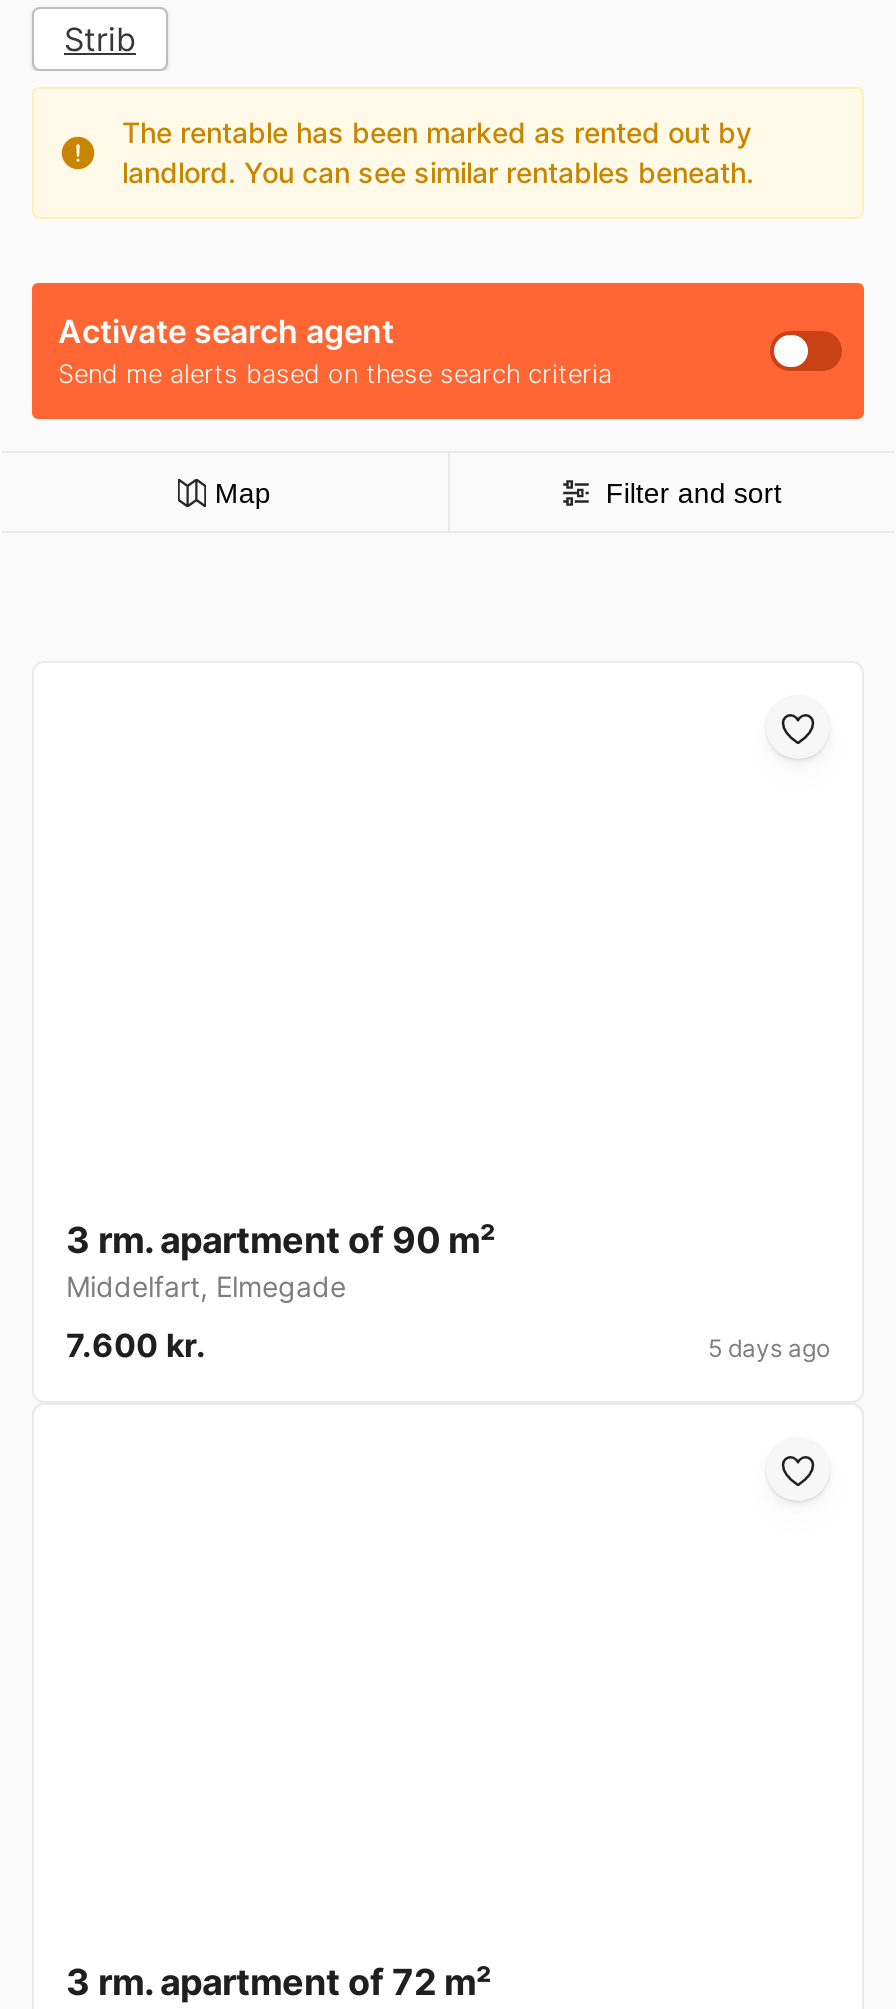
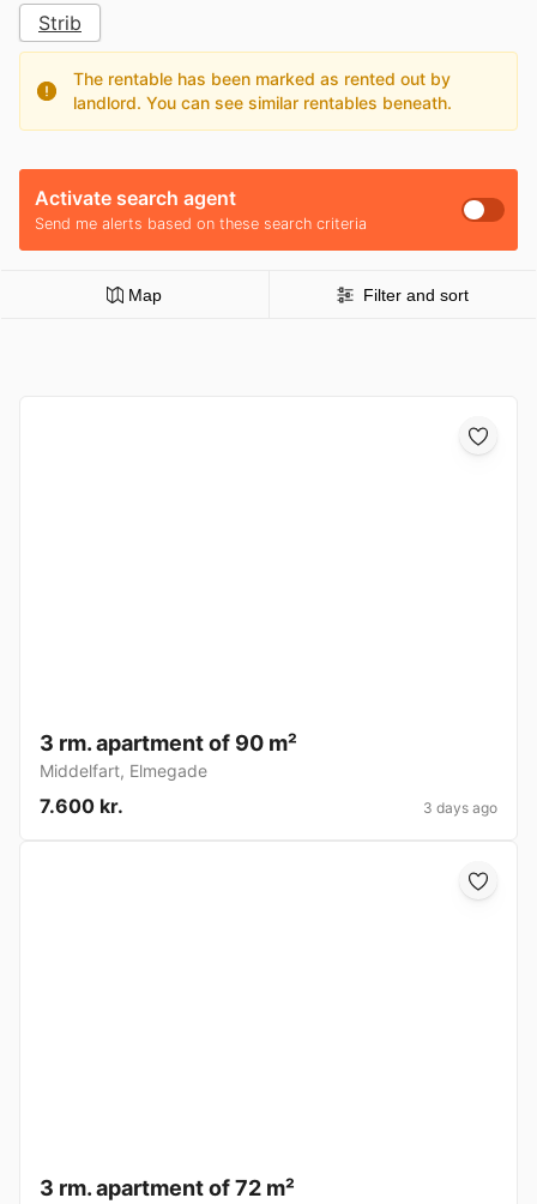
[708,1334,830,1364] 5 days ago -> [423,799,497,817] 3 days ago

